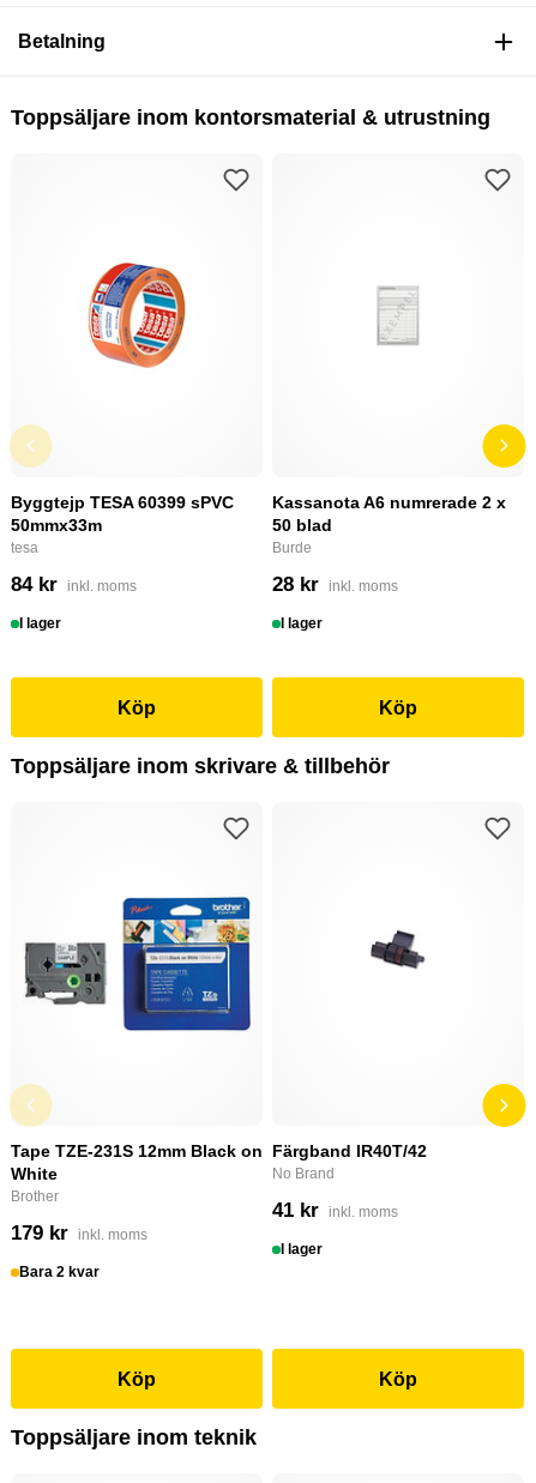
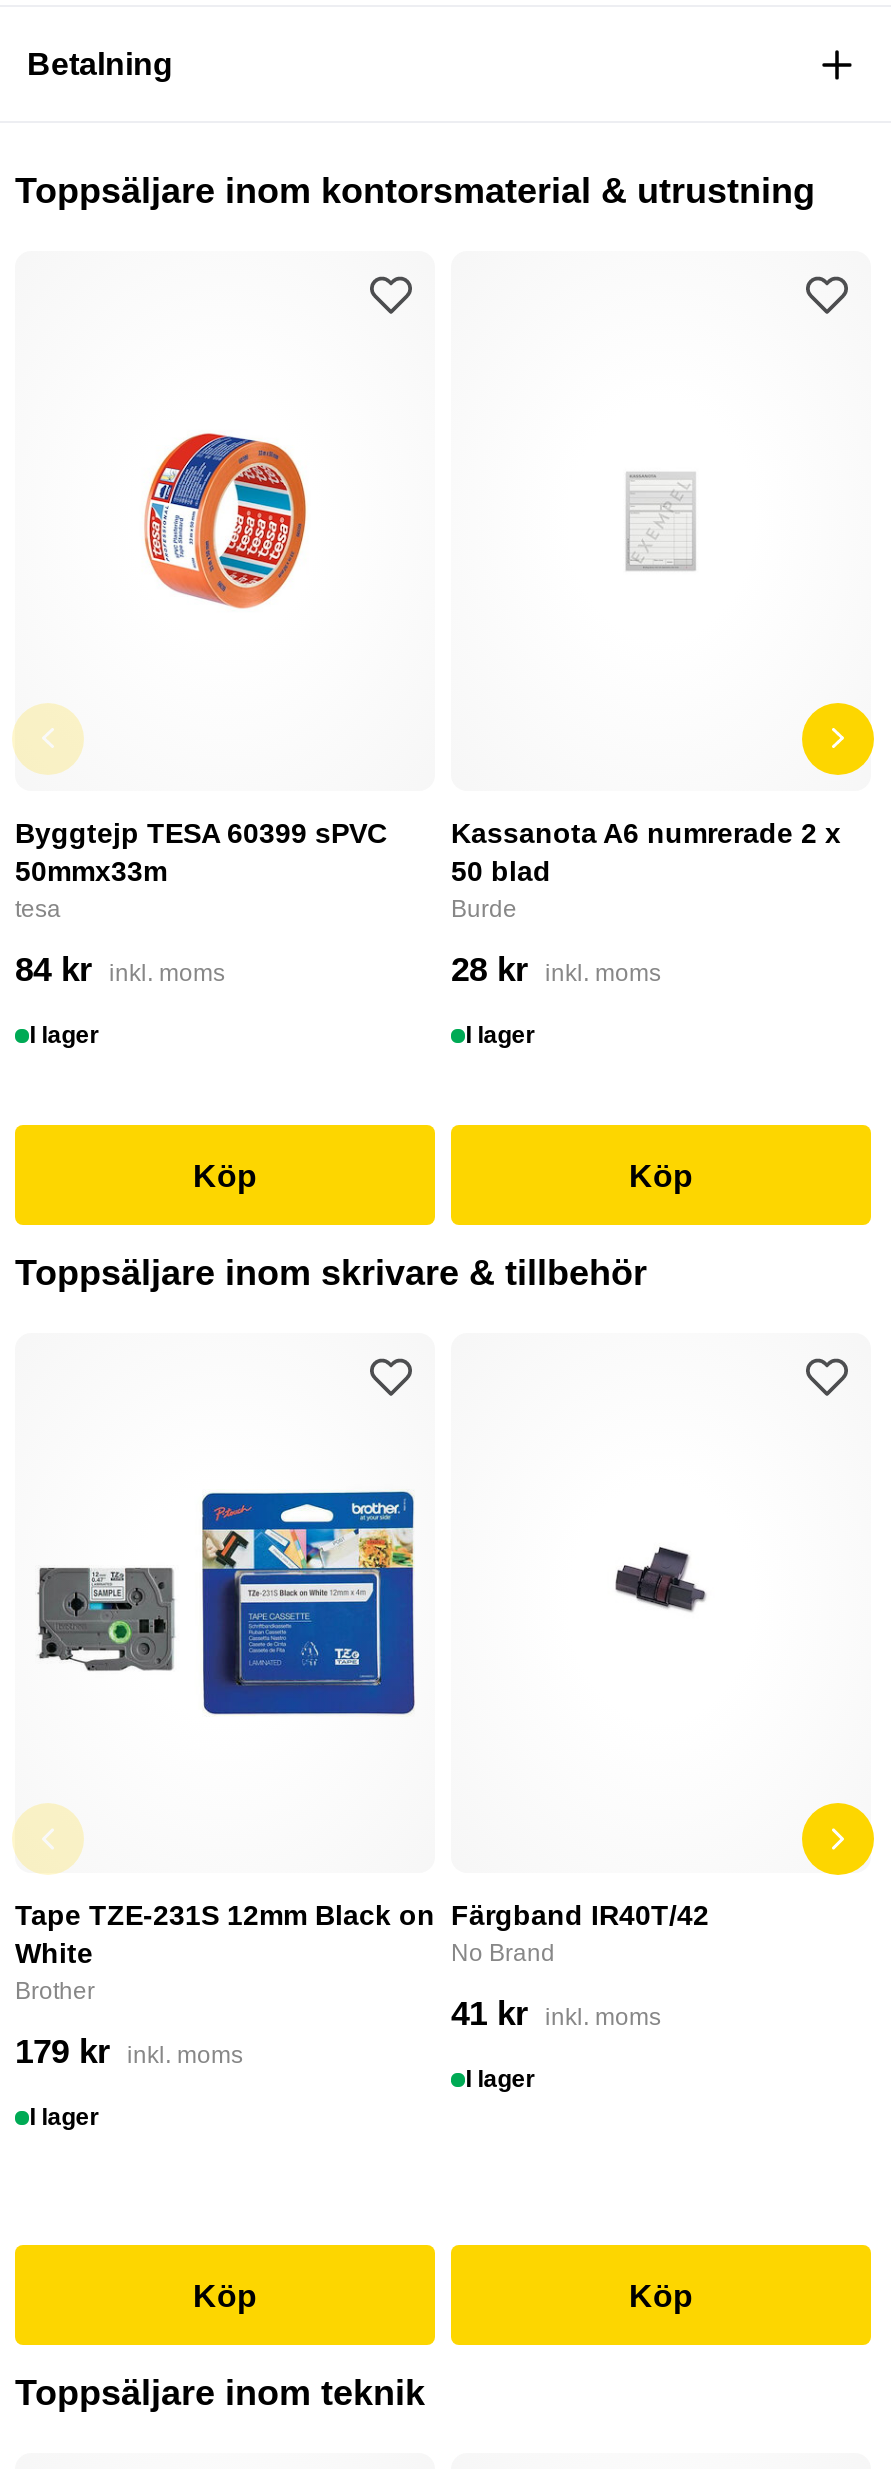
[19,1264,100,1281] Bara 2 kvar -> [29,2103,99,2131] I lager

